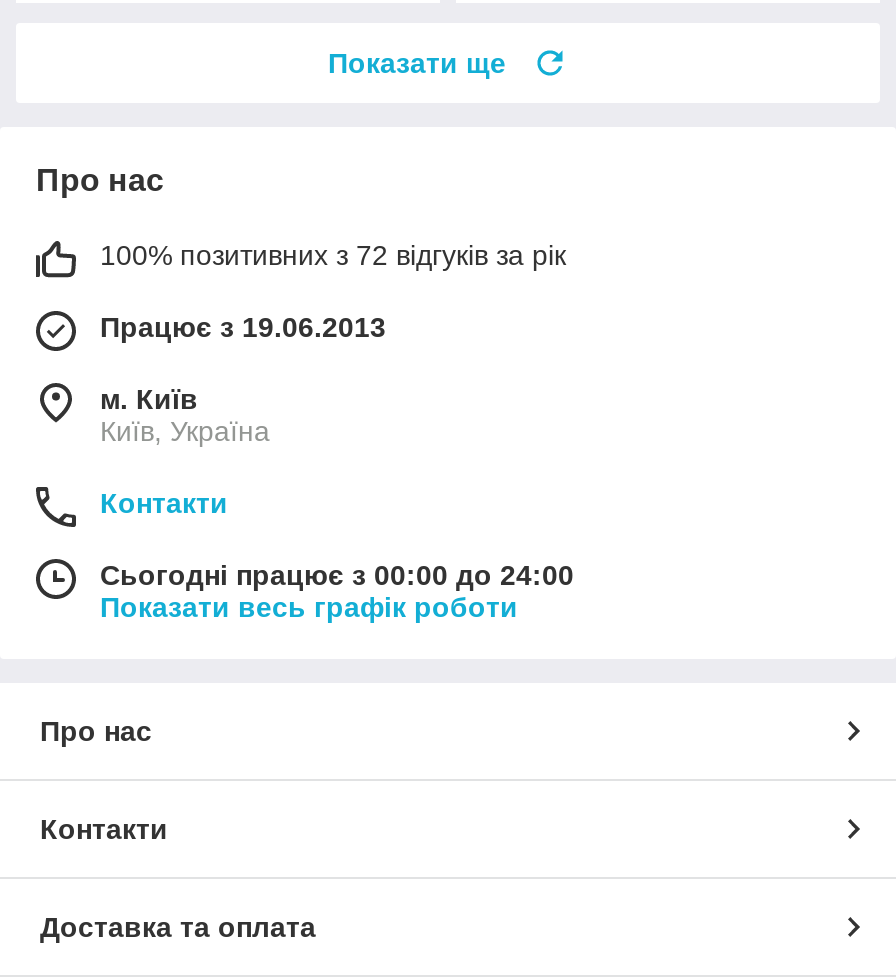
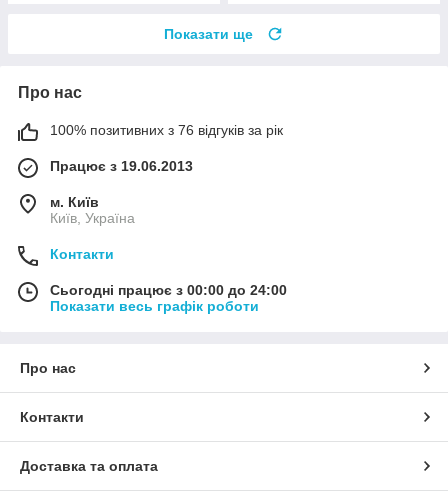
[100,239,566,271] 100% позитивних з 72 відгуків за рік -> [50,122,283,138] 100% позитивних з 76 відгуків за рік

